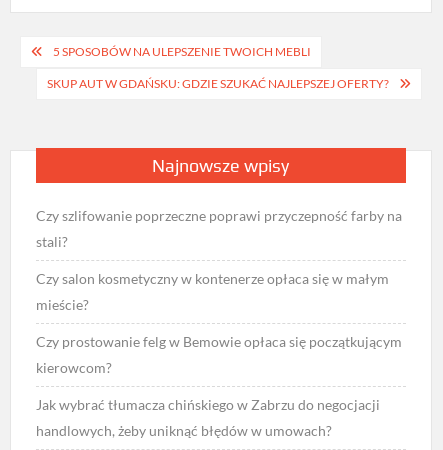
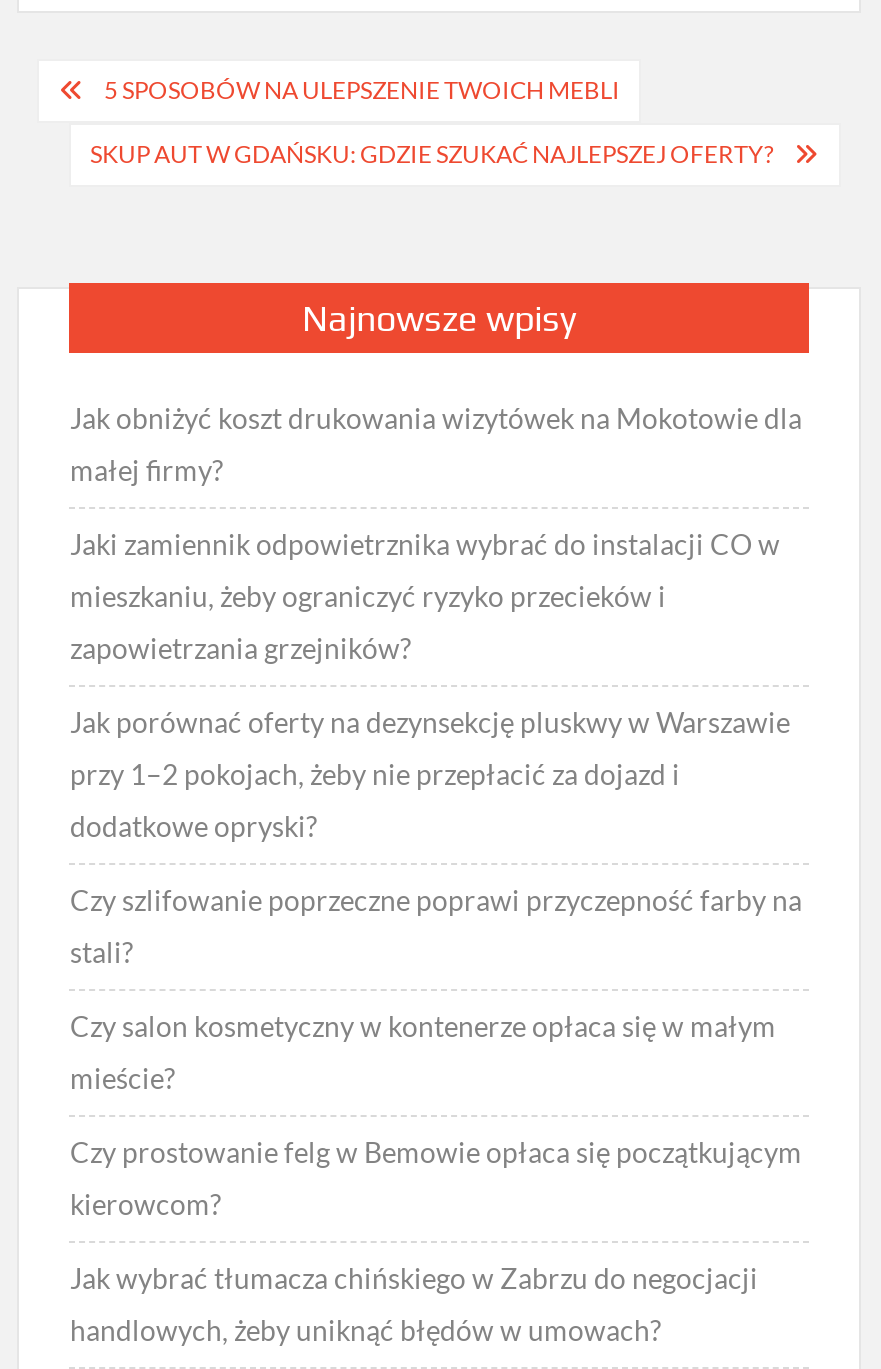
none -> [70,400,802,842] Jak obniżyć koszt drukowania wizytówek na Mokotowie dla | małej firmy? | Jaki zamiennik odpowietrznika wybrać do instalacji CO w | mieszkaniu, żeby ograniczyć ryzyko przecieków i | zapowietrzania grzejników? | Jak porównać oferty na dezynsekcję pluskwy w Warszawie | przy 1–2 pokojach, żeby nie przepłacić za dojazd i | dodatkowe opryski?

